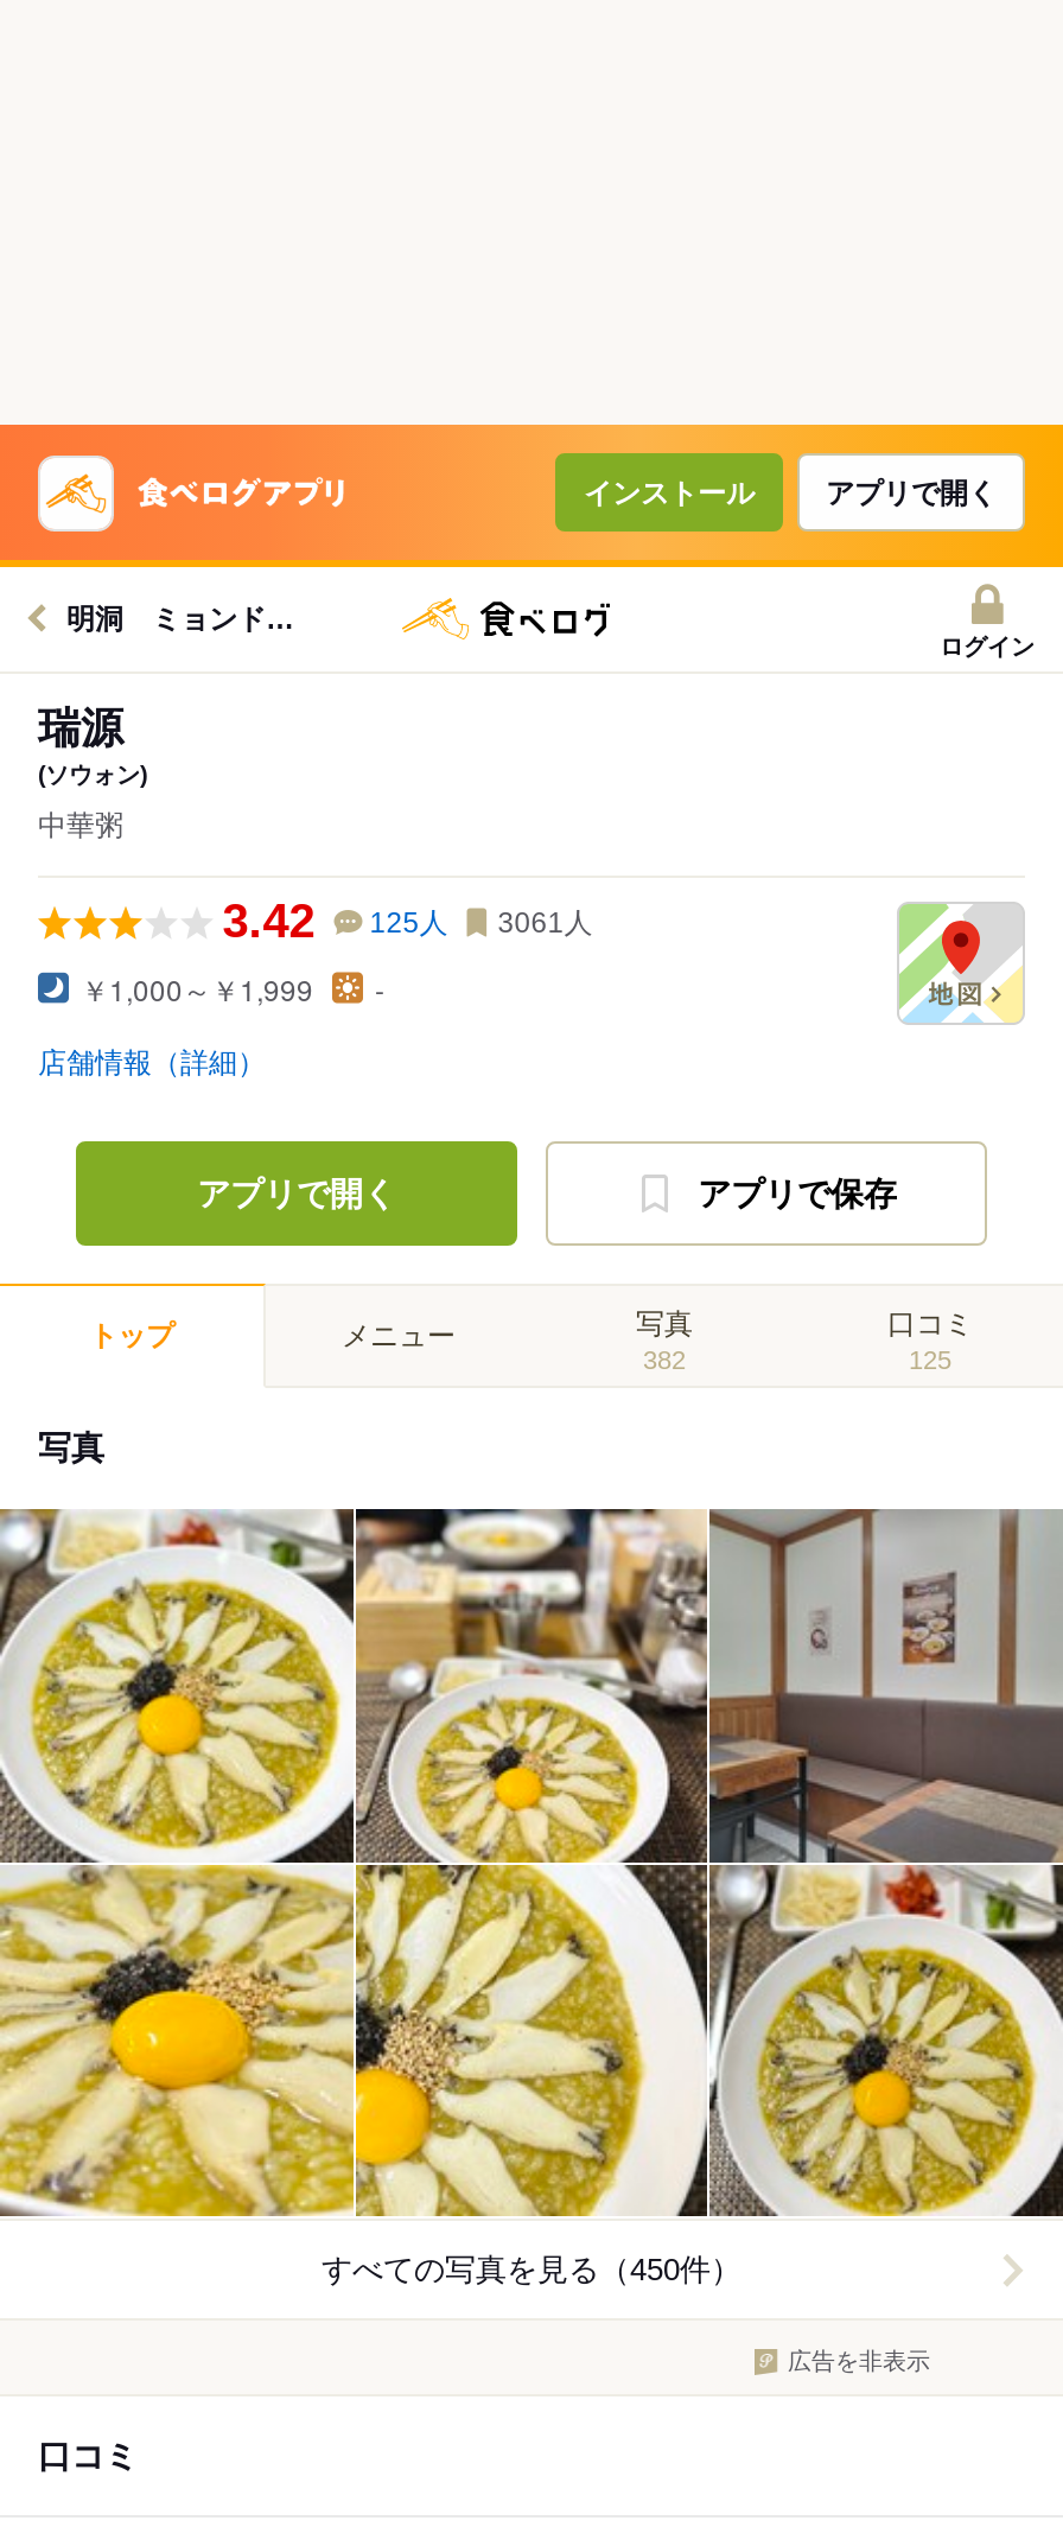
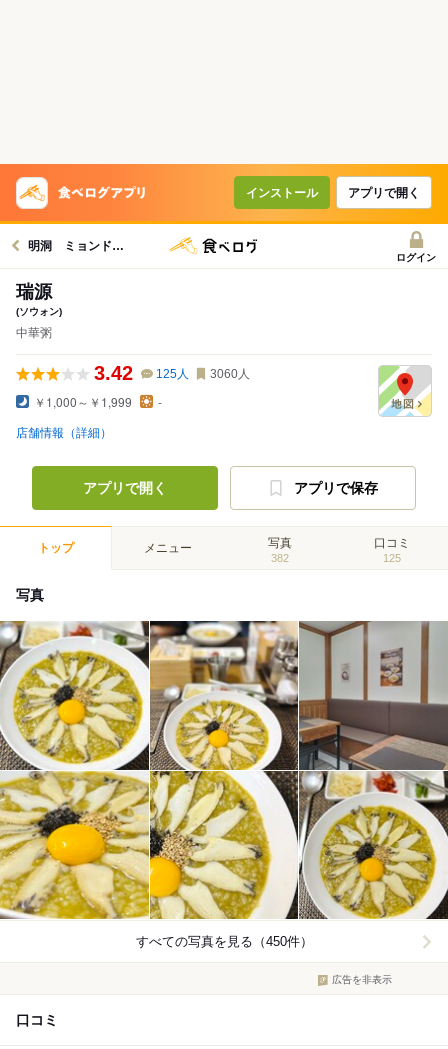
[223,895,593,947] 3.42 125人 3061人 -> [94,362,250,384] 3.42 125人 3060人

